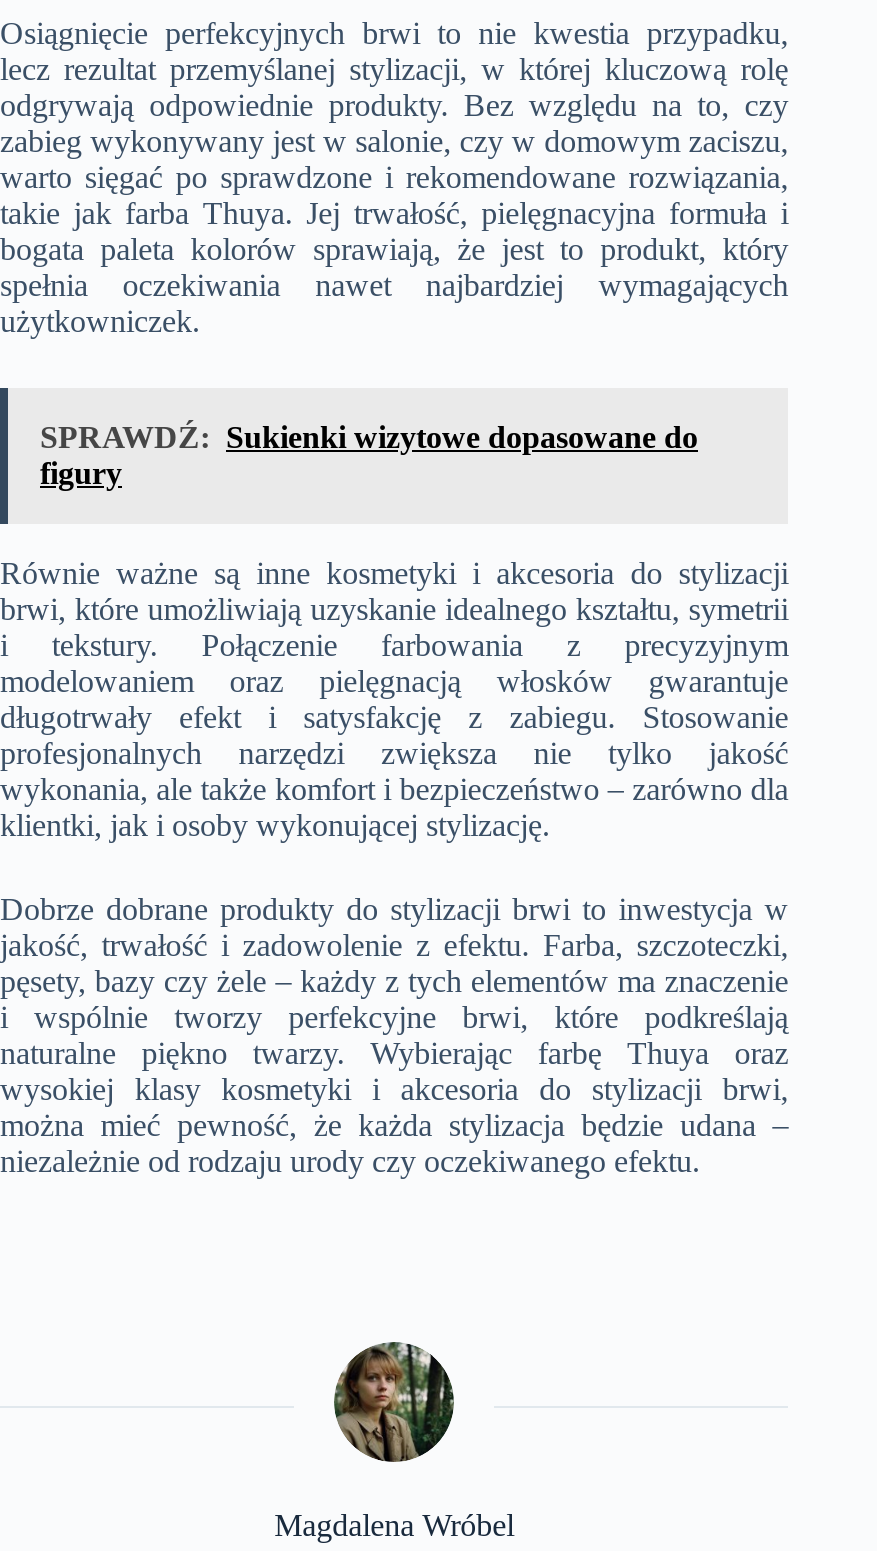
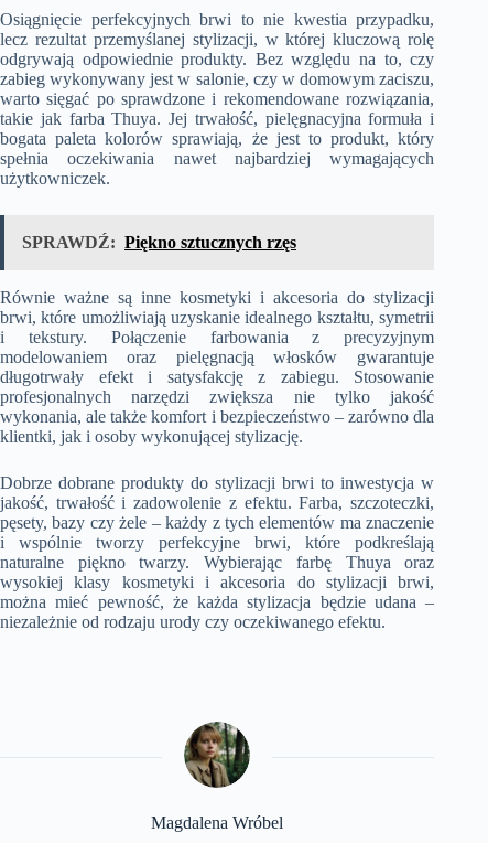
[40,421,698,491] SPRAWDŹ: Sukienki wizytowe dopasowane do | figury -> [22,233,296,252] SPRAWDŹ: Piękno sztucznych rzęs

